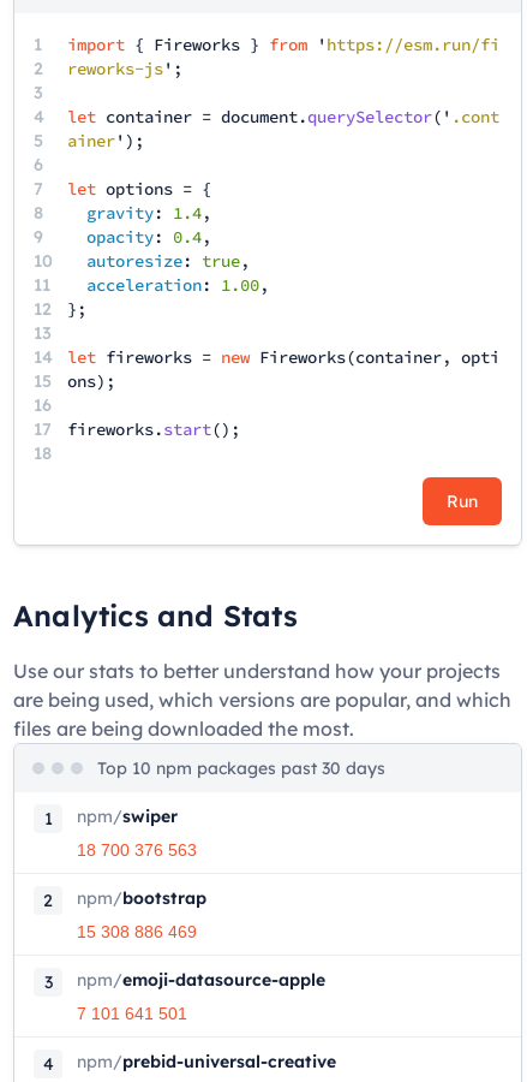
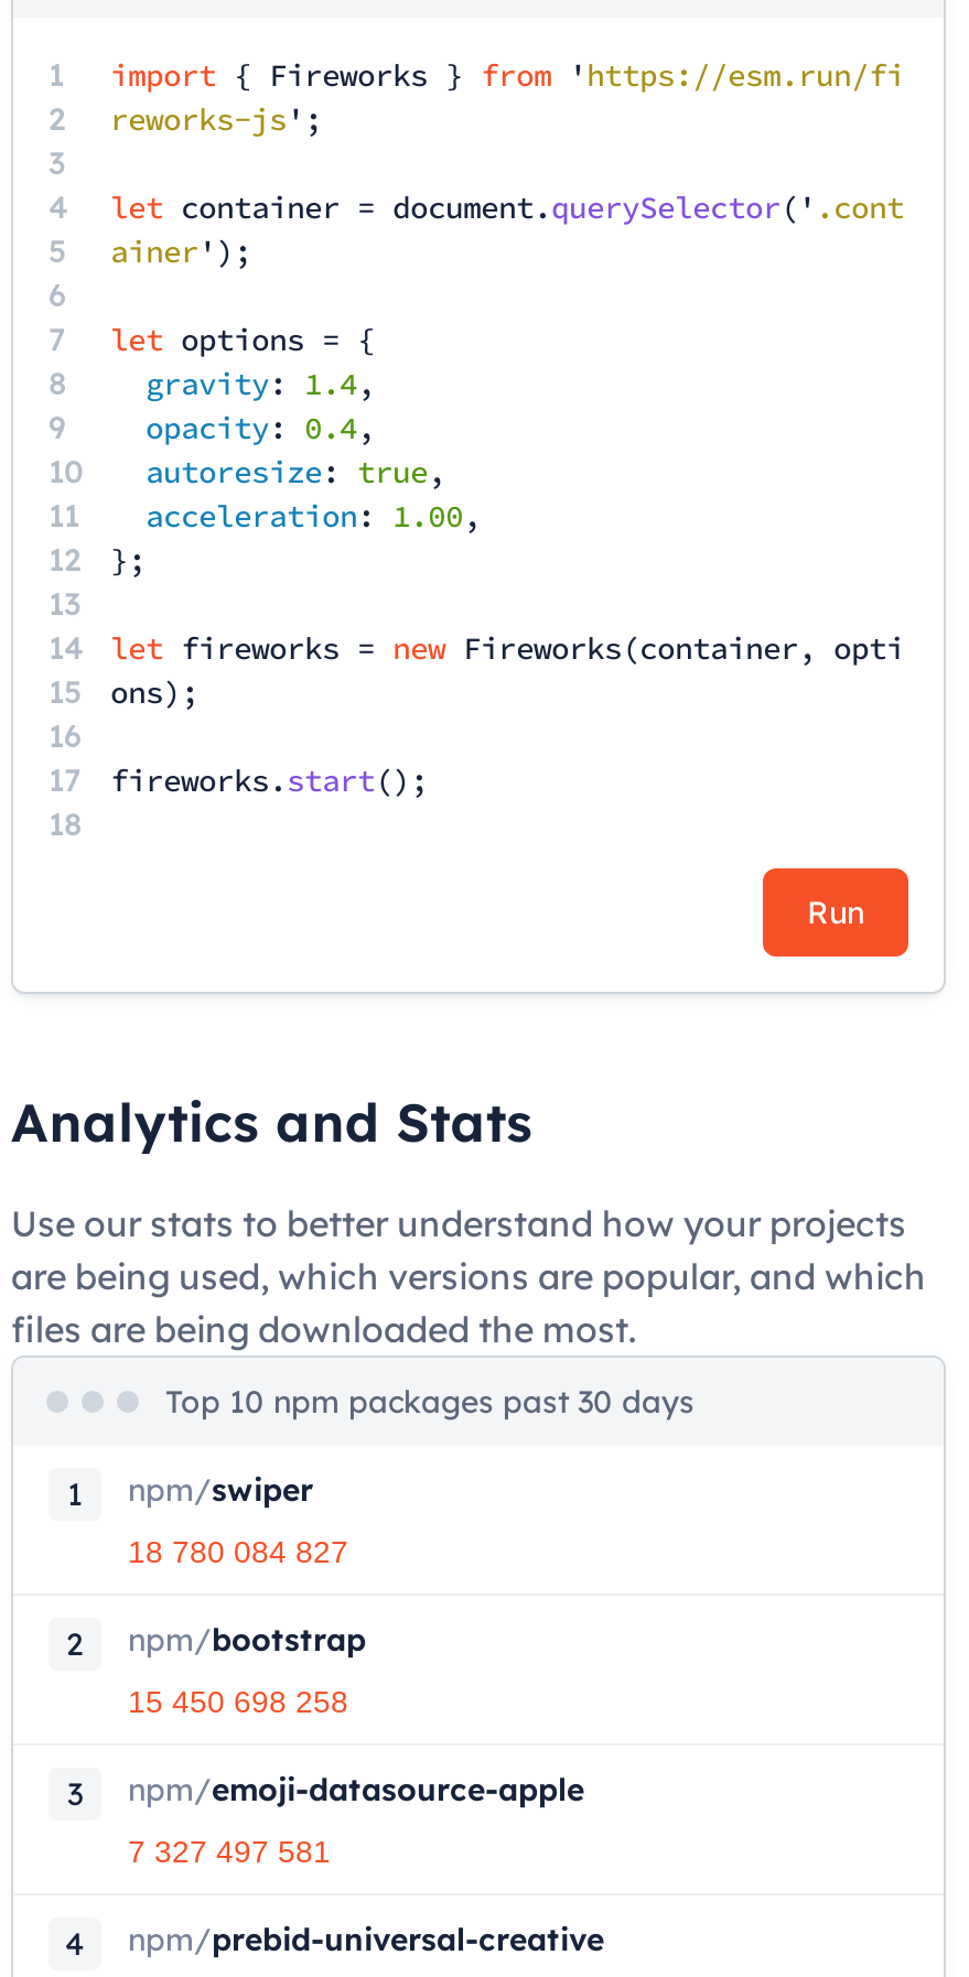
[77,840,197,860] 18 700 376 563 -> [128,1534,348,1569] 18 780 084 827
[77,922,197,941] 15 308 886 469 -> [128,1684,348,1719] 15 450 698 258
[77,1004,187,1023] 7 101 641 501 -> [128,1834,331,1869] 7 327 497 581

